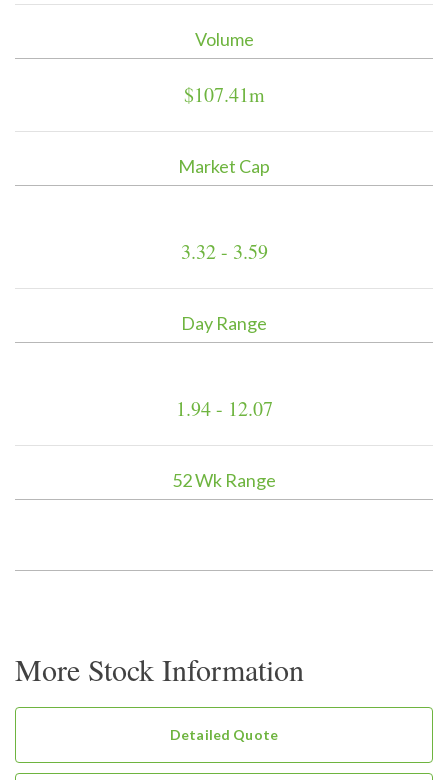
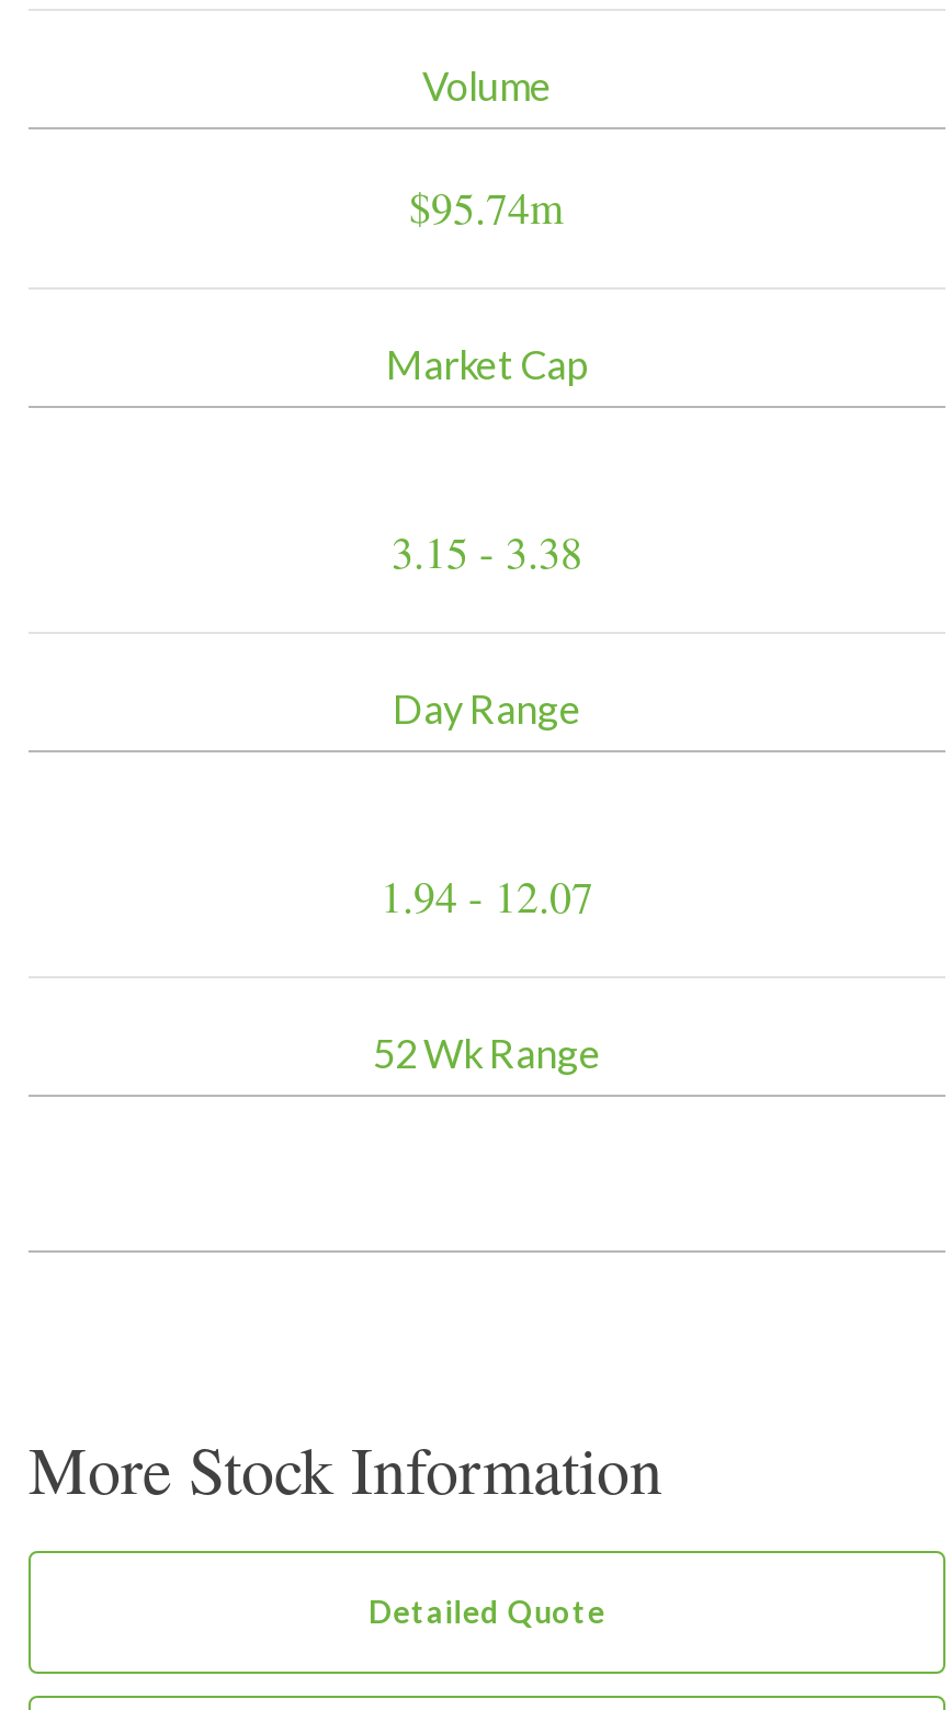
[183,81,264,108] $107.41m -> [409,177,565,236] $95.74m
[180,238,267,265] 3.32 - 3.59 -> [392,521,582,581] 3.15 - 3.38

